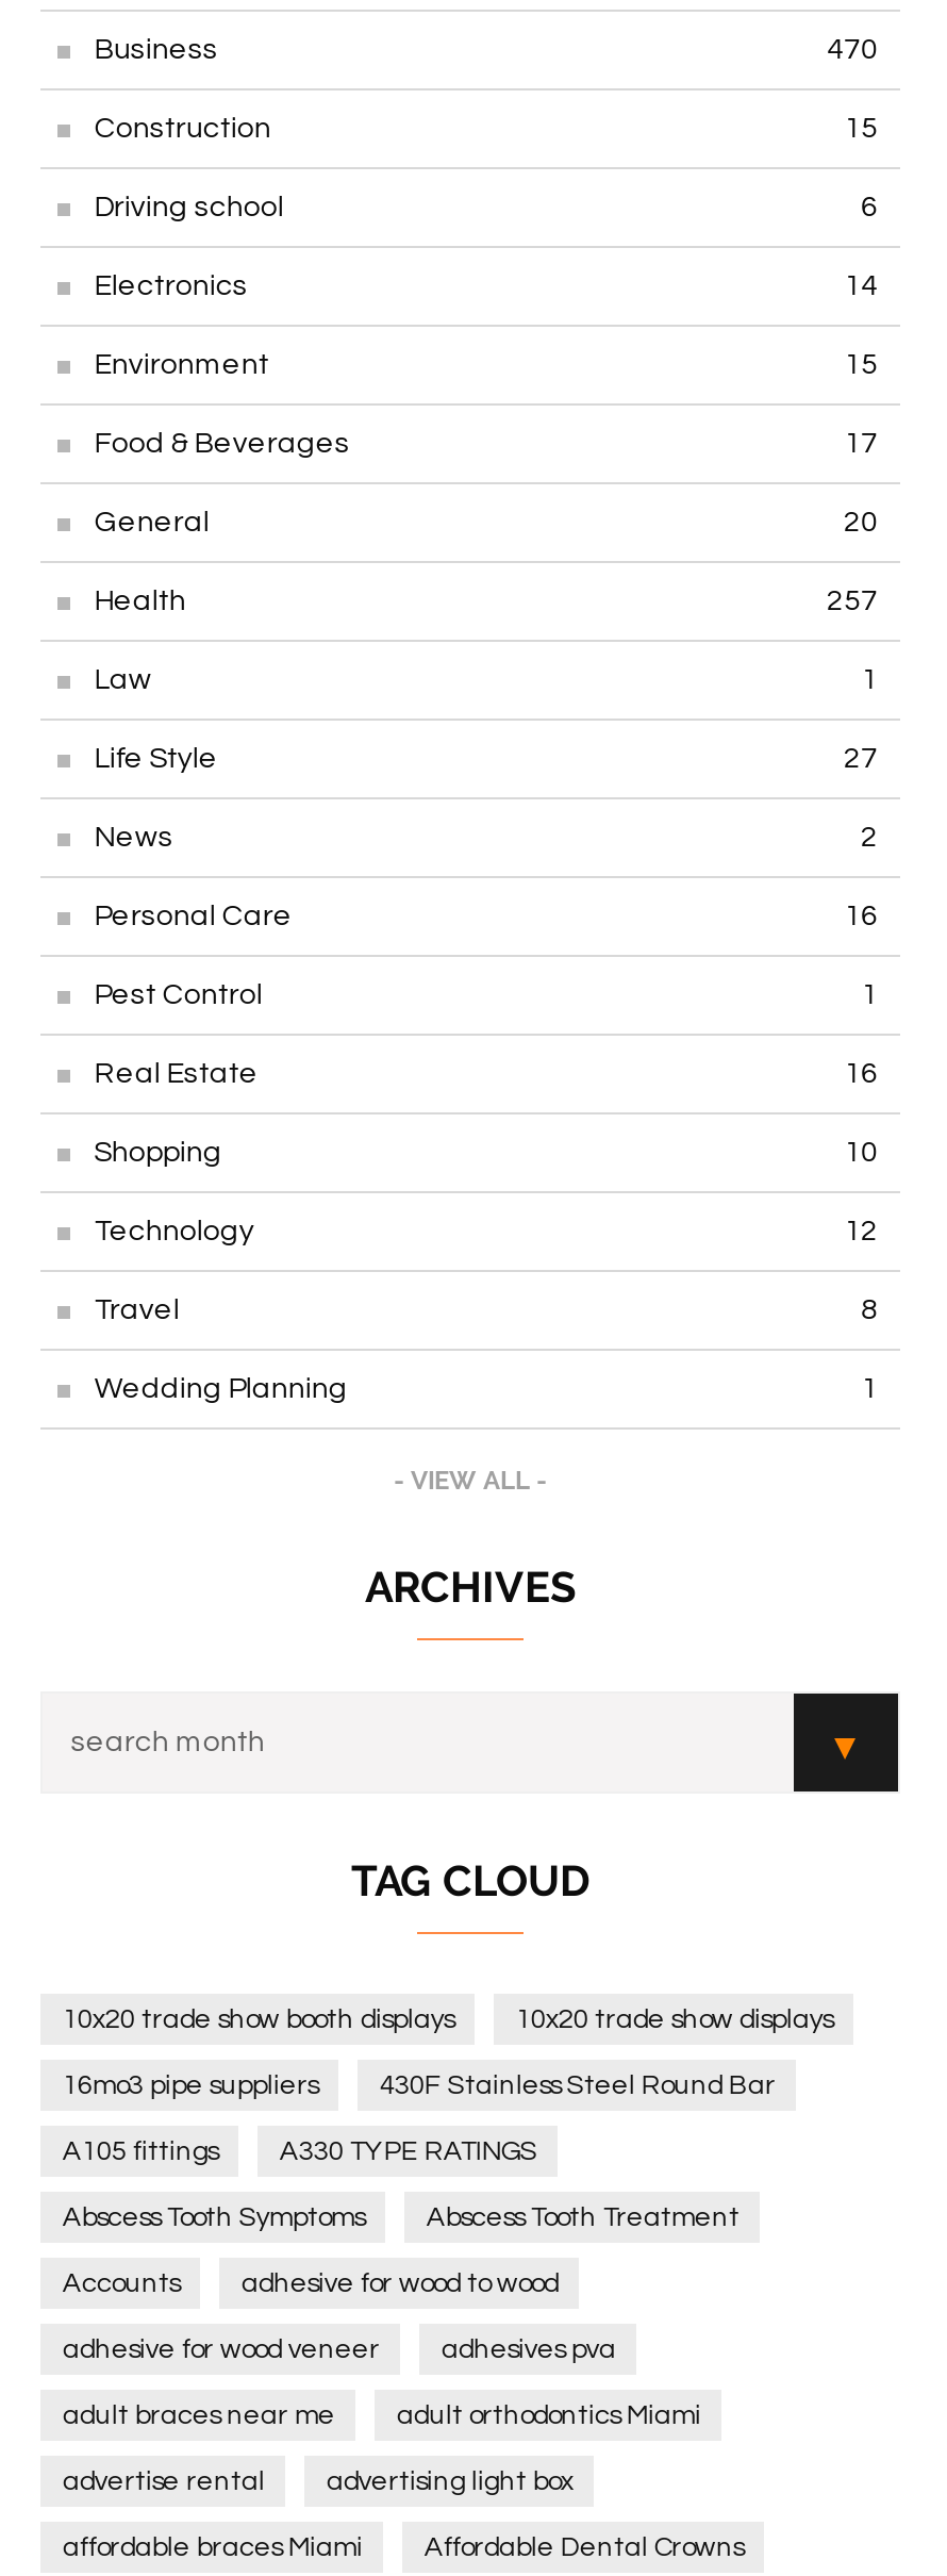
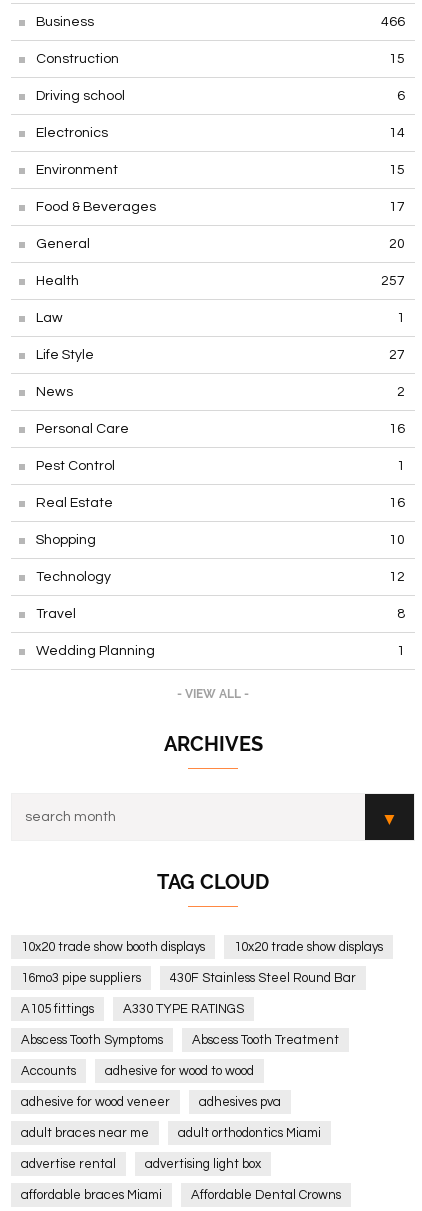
[827,36,878,66] 470 -> [381,15,405,29] 466

